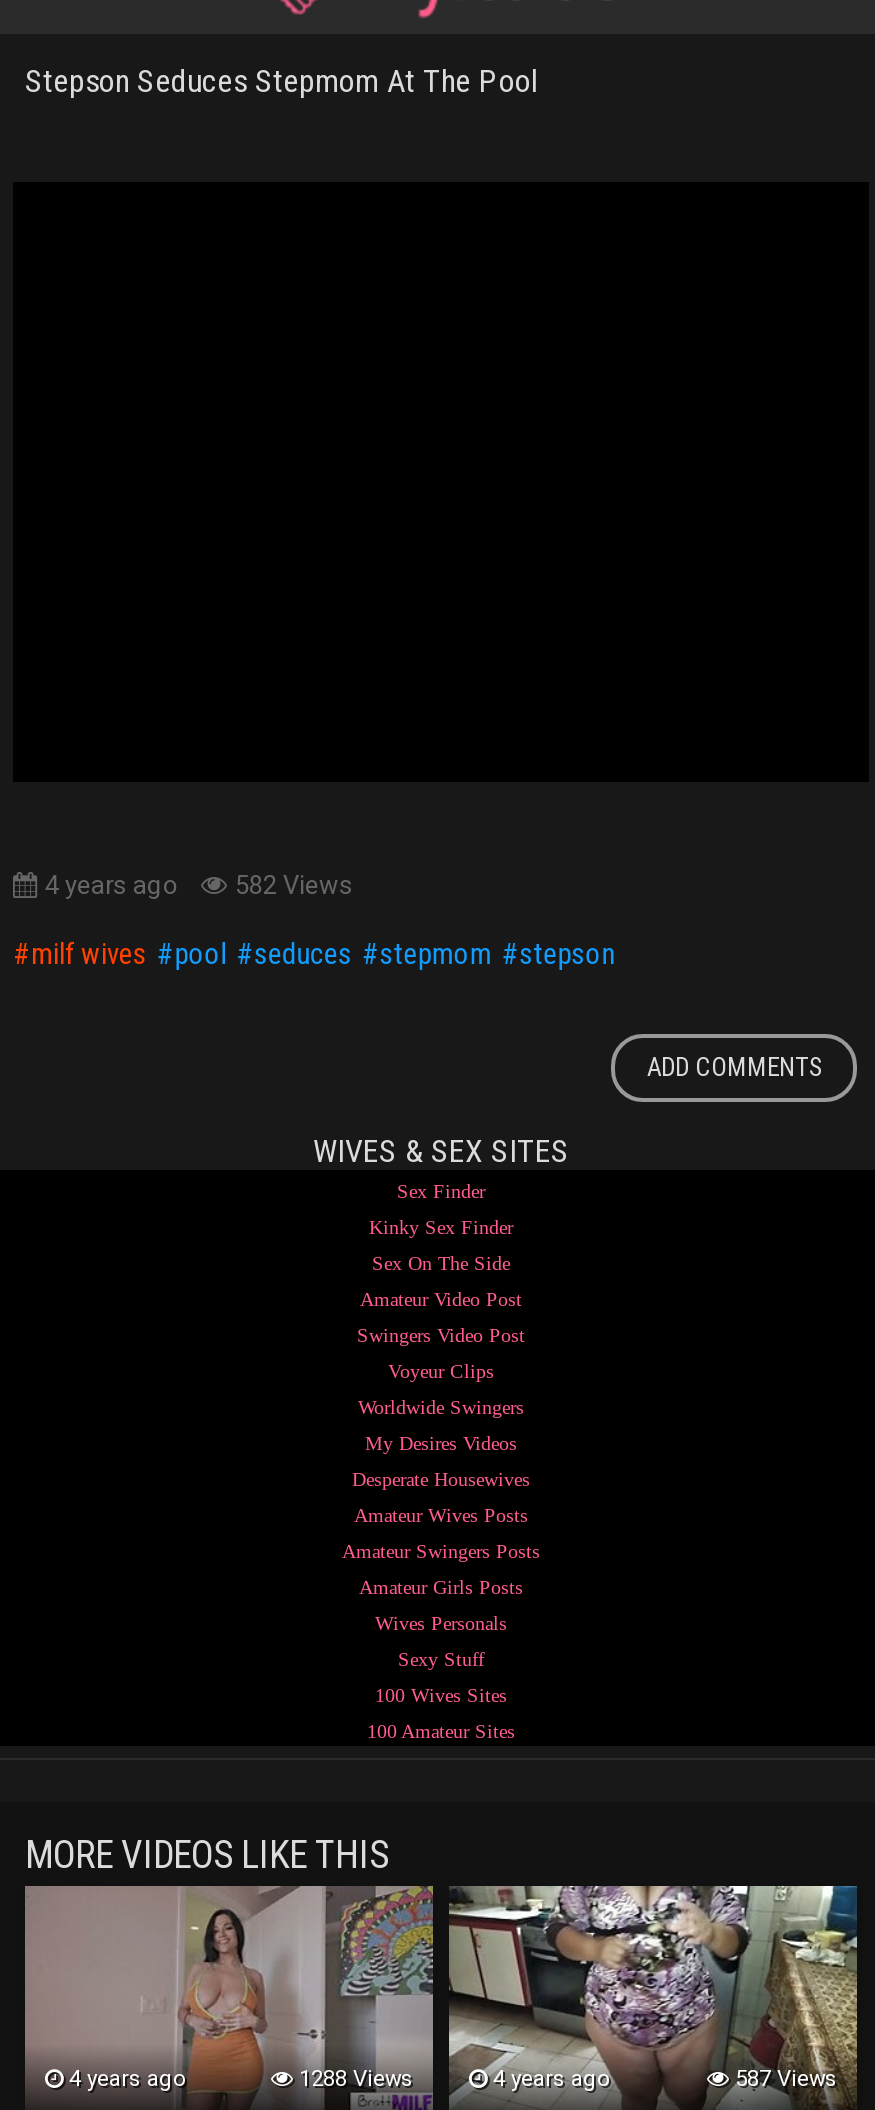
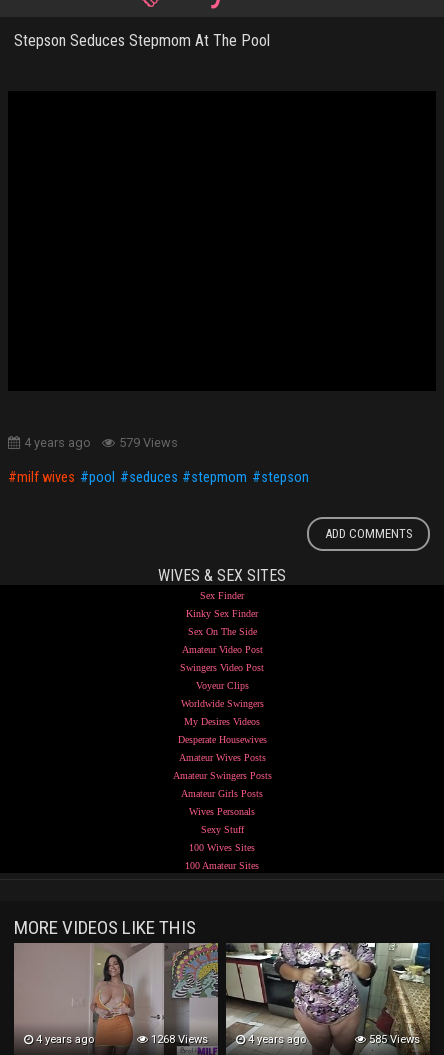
[45,870,353,900] 4 years ago 582 Views -> [24,435,178,450] 4 years ago 579 Views
[293,2066,413,2092] 1288 Views -> [148,1033,208,1046] 1268 Views
[729,2066,837,2092] 587 Views -> [366,1033,420,1046] 585 Views

